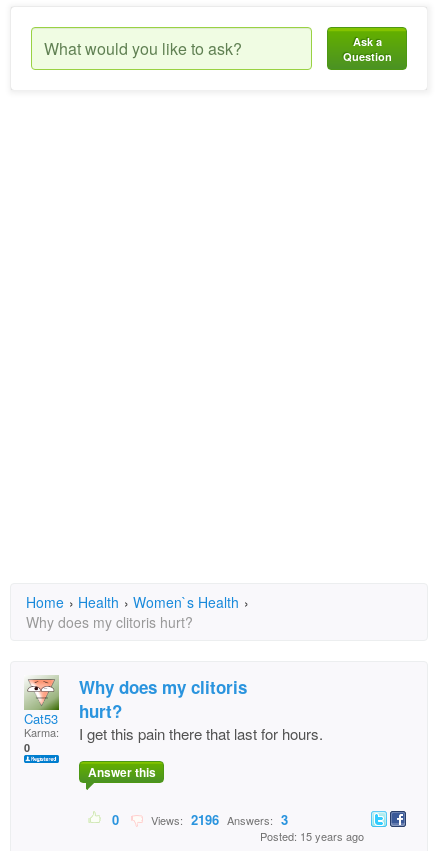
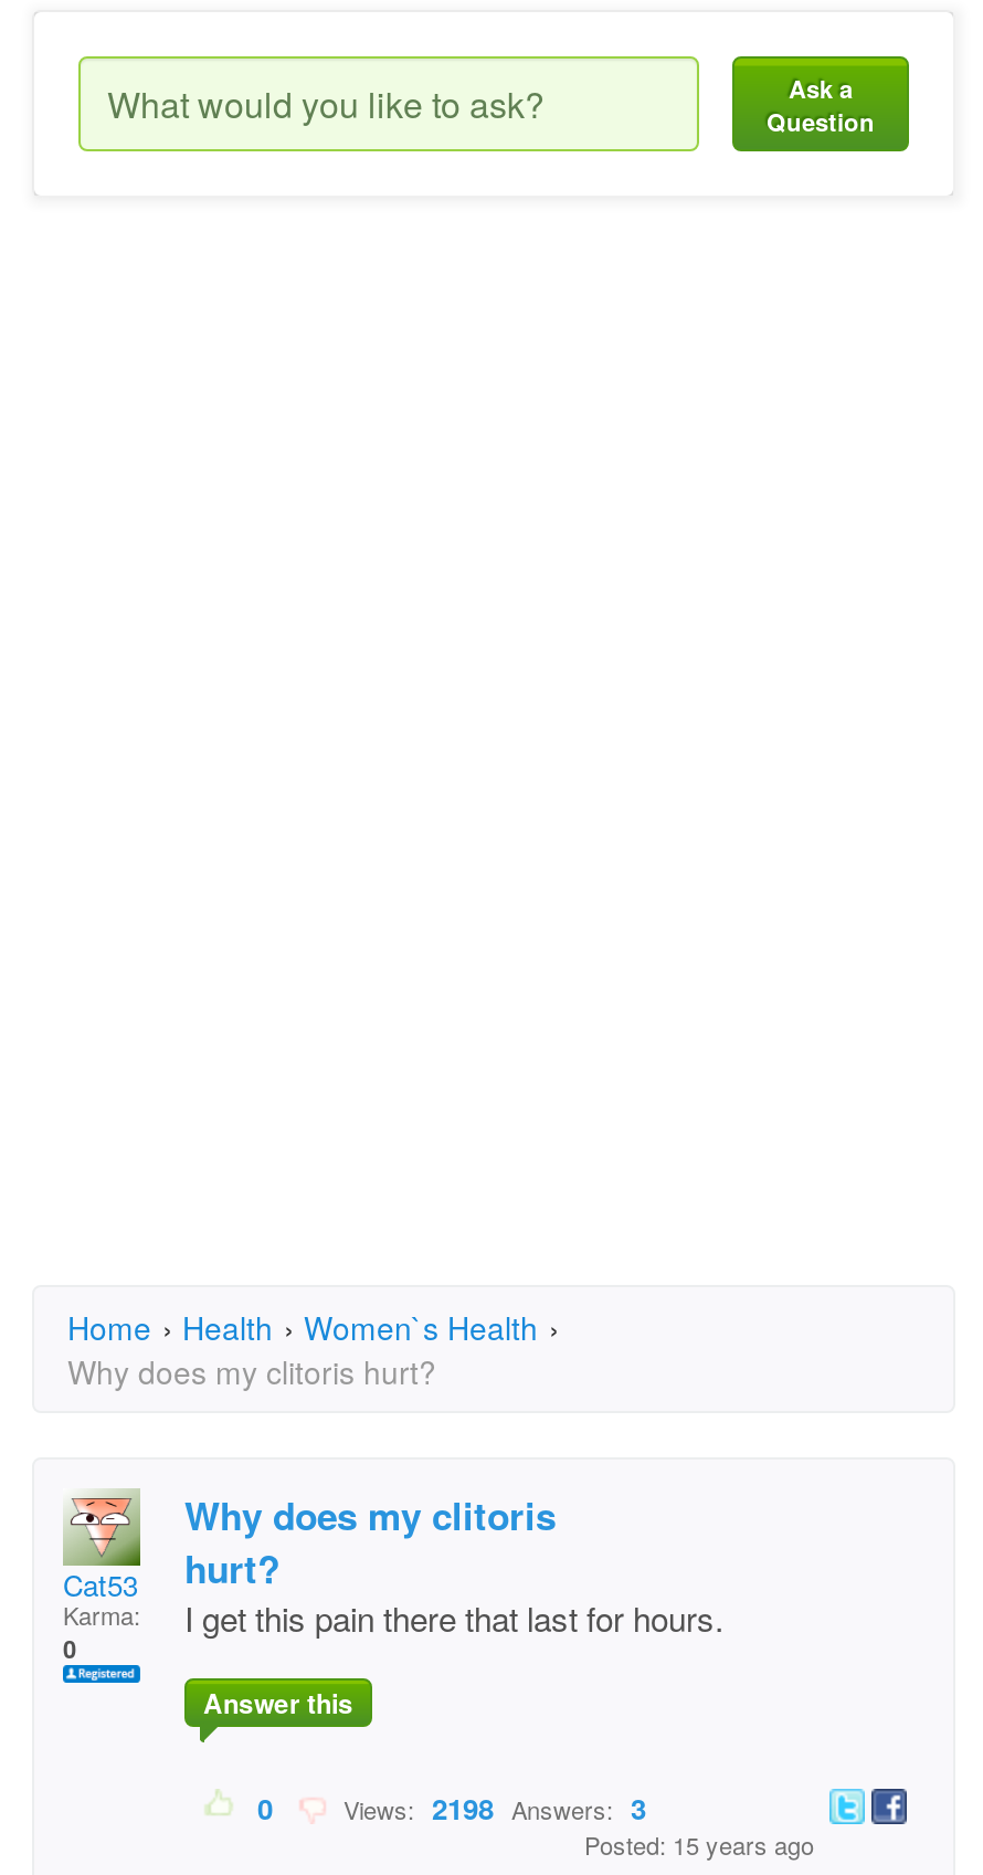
[145,810,288,829] Views: 2196 Answers: 3 -> [330,1787,646,1829] Views: 2198 Answers: 3

